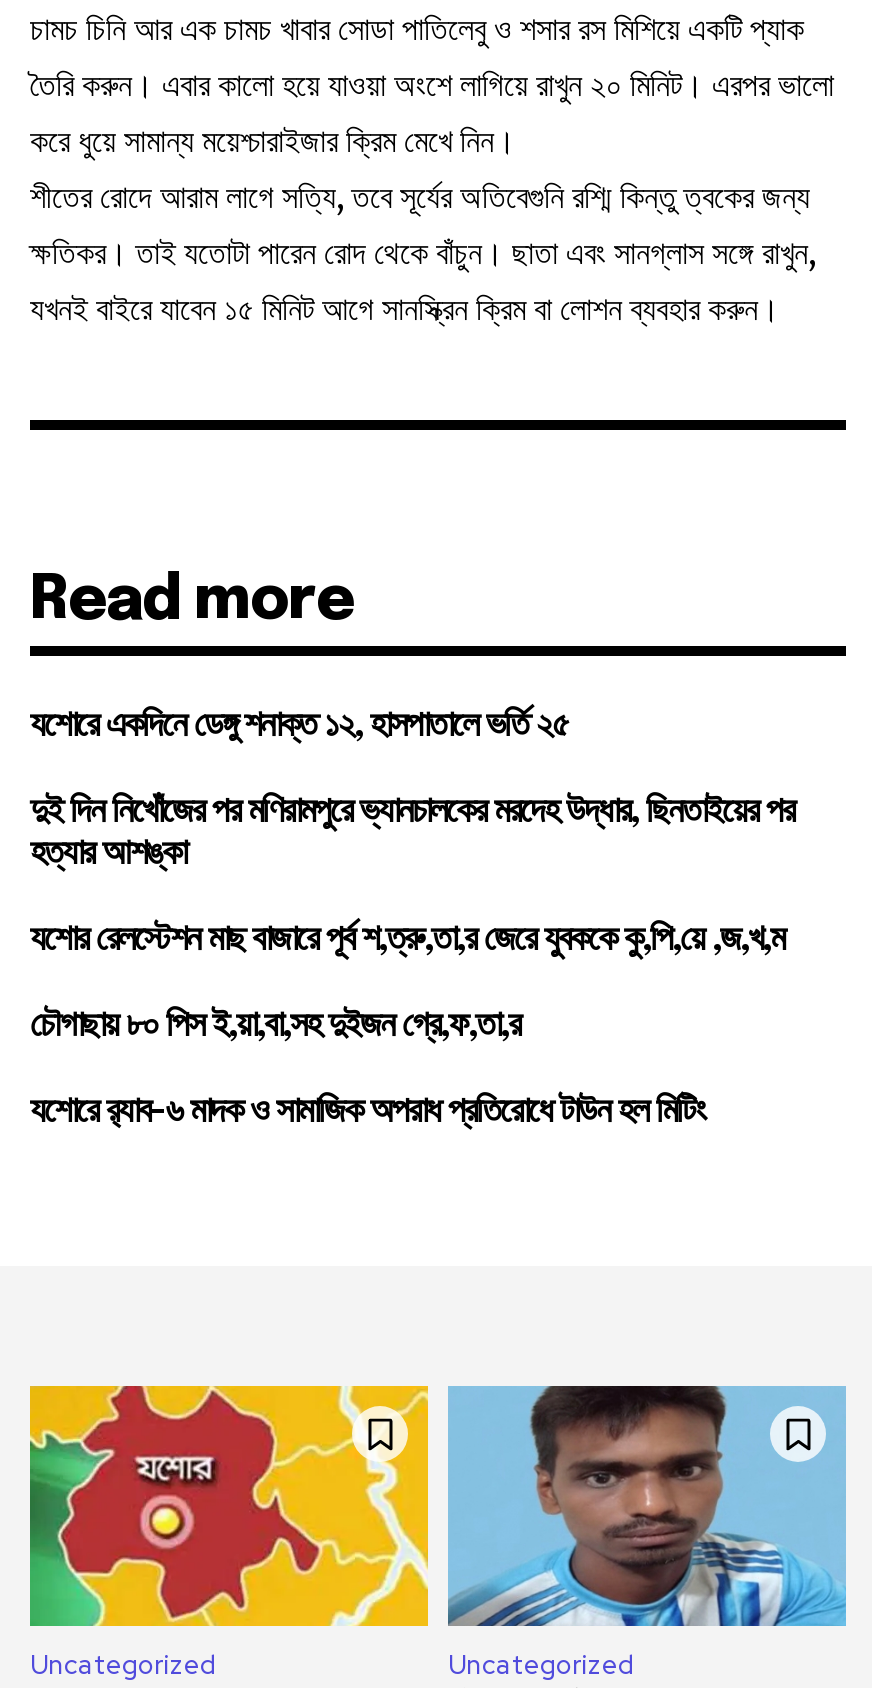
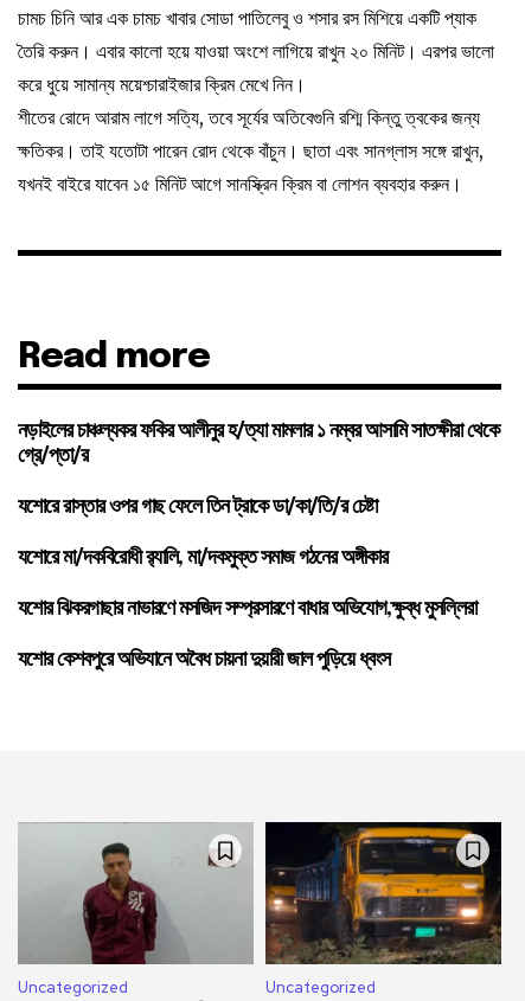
[30,709,568,745] যশোরে একদিনে ডেঙ্গু শনাক্ত ১২, হাসপাতালে ভর্তি ২৫ -> [18,421,499,467] নড়াইলের চাঞ্চল্যকর ফকির আলীনুর হ/ত্যা মামলার ১ নম্বর আসামি সাতক্ষীরা থেকে | গ্রে/প্তা/র
[30,795,794,873] দুই দিন নিখোঁজের পর মণিরামপুরে ভ্যানচালকের মরদেহ উদ্ধার, ছিনতাইয়ের পর | হত্যার আশঙ্কা -> [18,497,377,518] যশোরে রাস্তার ওপর গাছ ফেলে তিন ট্রাকে ডা/কা/তি/র চেষ্টা
[30,923,784,959] যশোর রেলস্টেশন মাছ বাজারে পূর্ব শ,ত্রু,তা,র জেরে যুবককে কু,পি,য়ে ,জ,খ,ম -> [18,548,388,569] যশোরে মা/দকবিরোধী র‍্যালি, মা/দকমুক্ত সমাজ গঠনের অঙ্গীকার
[30,1009,520,1045] চৌগাছায় ৮০ পিস ই,য়া,বা,সহ দুইজন গ্রে,ফ,তা,র -> [18,599,476,620] যশোর ঝিকরগাছার নাভারণে মসজিদ সম্প্রসারণে বাধার অভিযোগ,ক্ষুব্ধ মুসল্লিরা
[30,1095,704,1131] যশোরে র‍্যাব-৬ মাদক ও সামাজিক অপরাধ প্রতিরোধে টাউন হল মিটিং -> [18,650,390,671] যশোর কেশবপুরে অভিযানে অবৈধ চায়না দুয়ারী জাল পুড়িয়ে ধ্বংস
[28,1384,430,1628] [image] -> [18,822,254,965] [image]
[446,1384,848,1628] [image] -> [264,821,502,965] [image]

